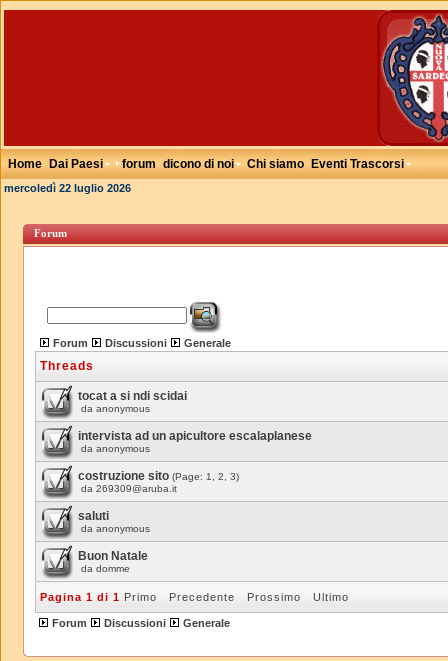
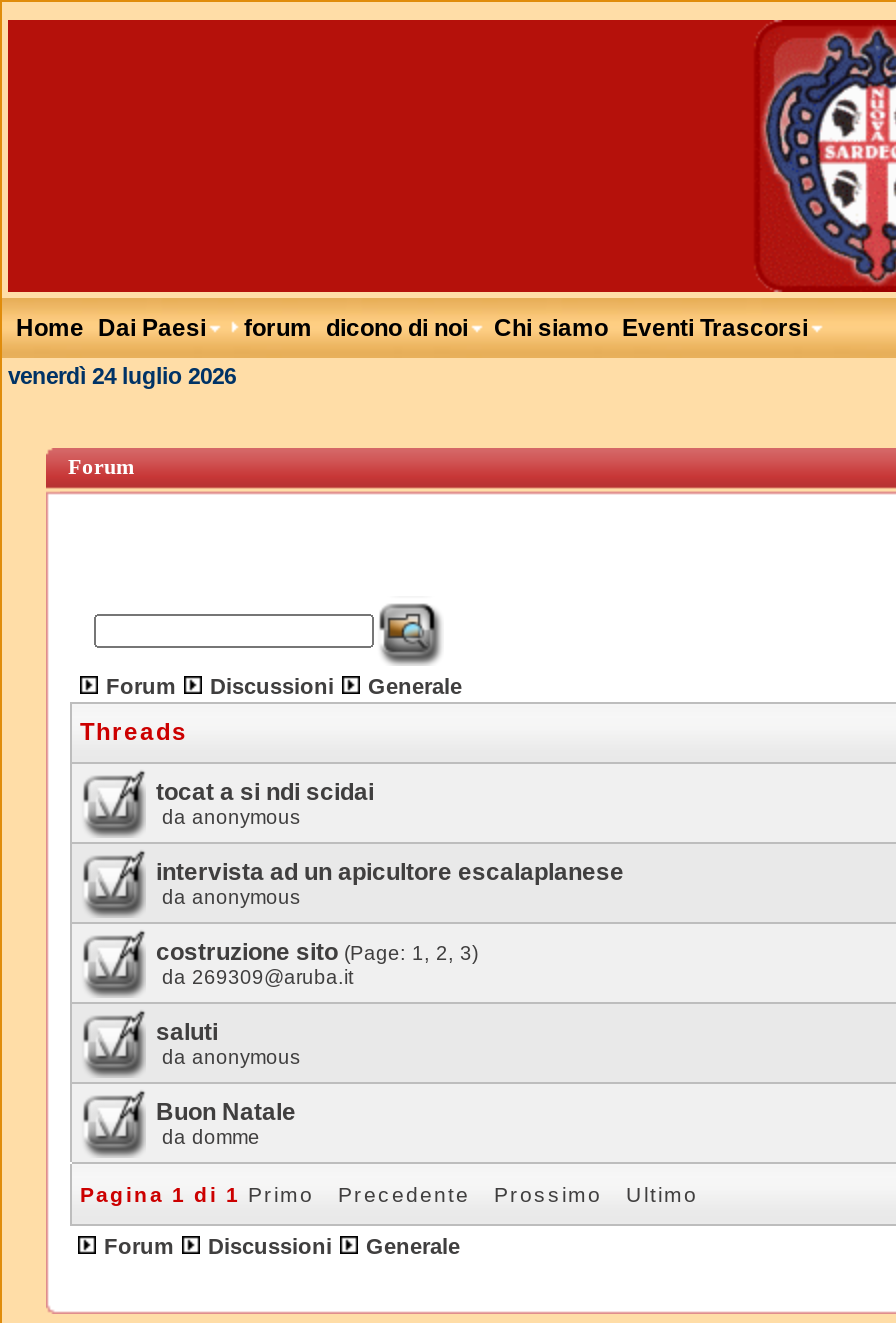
[4,182,131,194] mercoledì 22 luglio 2026 -> [8,364,236,388] venerdì 24 luglio 2026

